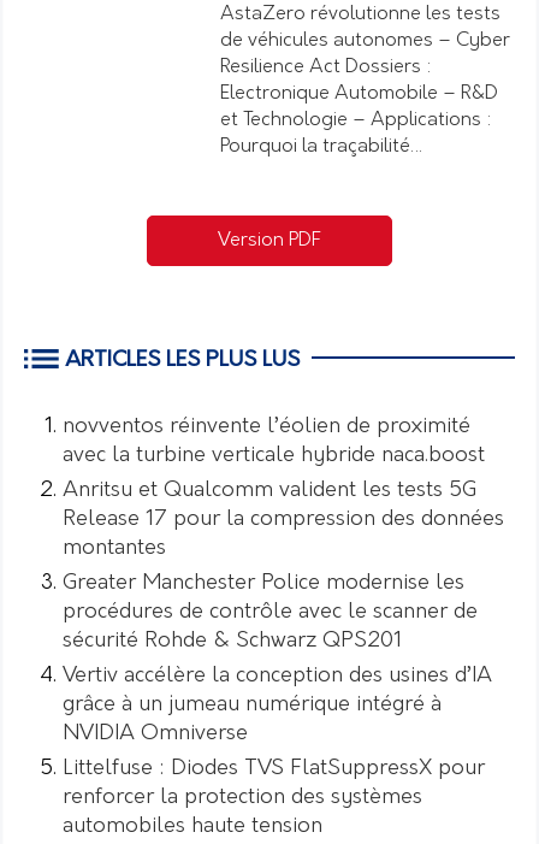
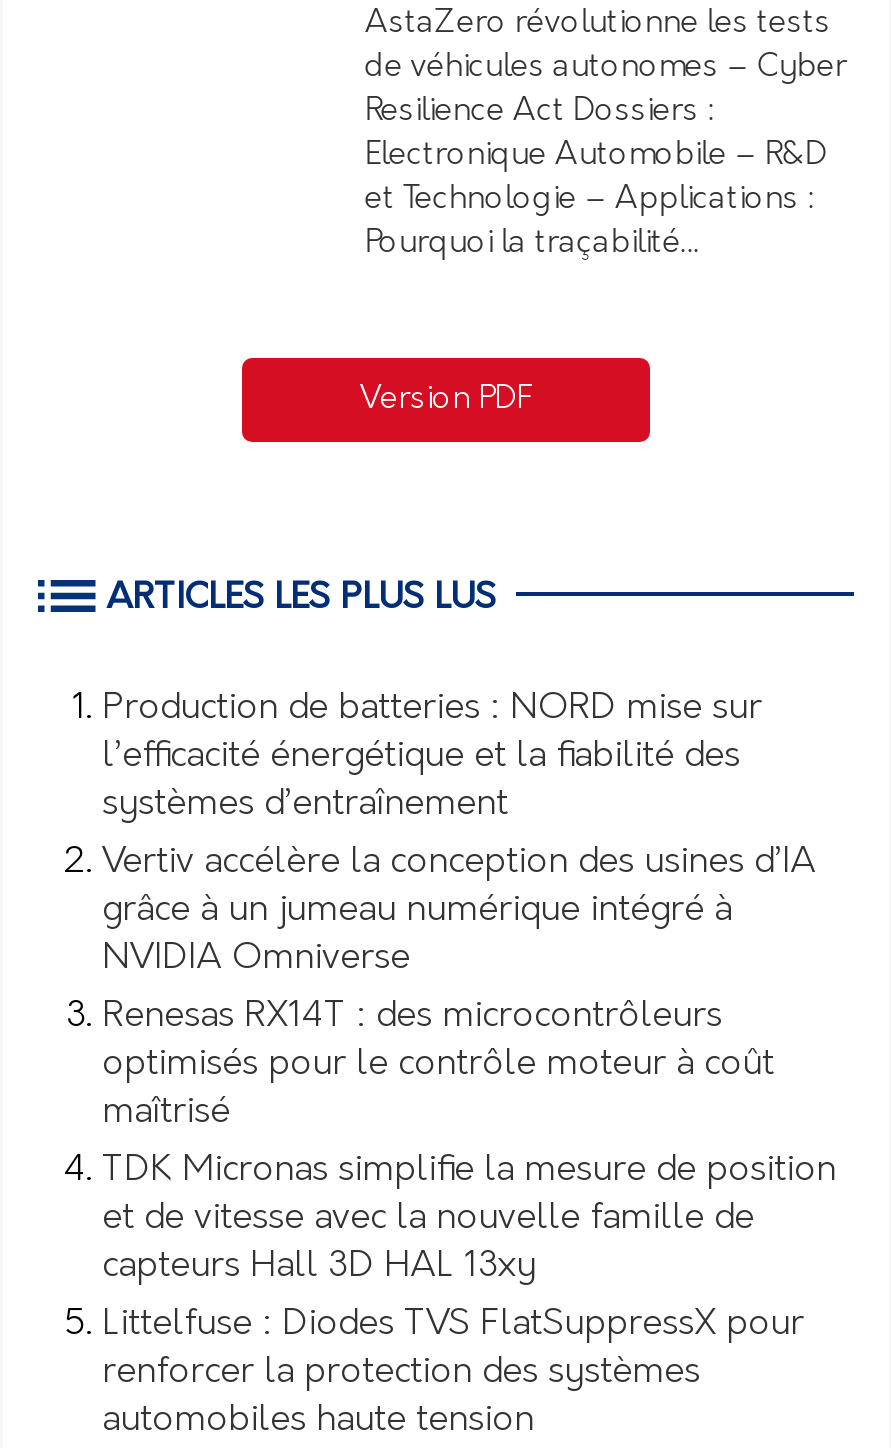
[63,415,504,652] novventos réinvente l’éolien de proximité | avec la turbine verticale hybride naca.boost | Anritsu et Qualcomm valident les tests 5G | Release 17 pour la compression des données | montantes | Greater Manchester Police modernise les | procédures de contrôle avec le scanner de | sécurité Rohde & Schwarz QPS201 -> [102,689,762,823] Production de batteries : NORD mise sur | l’efficacité énergétique et la fiabilité des | systèmes d’entraînement
moved [63,664,492,745] -> [102,843,816,977]: Vertiv accélère la conception des usines d’IA | grâce à un jumeau numérique intégré à | NVIDIA Omniverse
none -> [102,997,836,1285] Renesas RX14T : des microcontrôleurs | optimisés pour le contrôle moteur à coût | maîtrisé | TDK Micronas simplifie la mesure de position | et de vitesse avec la nouvelle famille de | capteurs Hall 3D HAL 13xy

